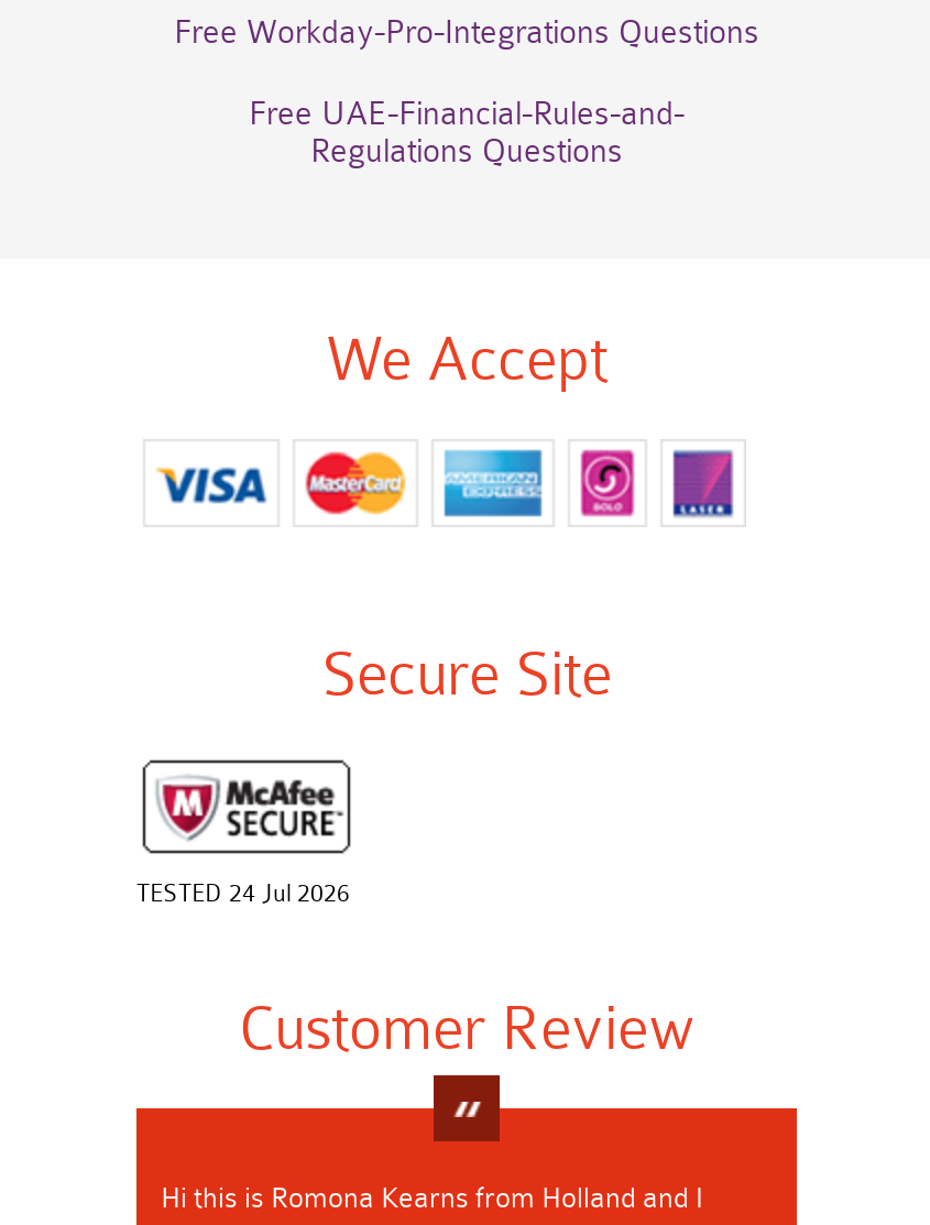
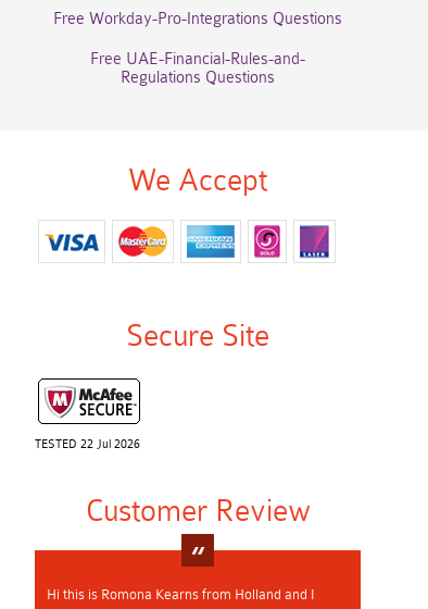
[136,879,350,908] TESTED 24 Jul 2026 -> [35,437,140,451] TESTED 22 Jul 2026

